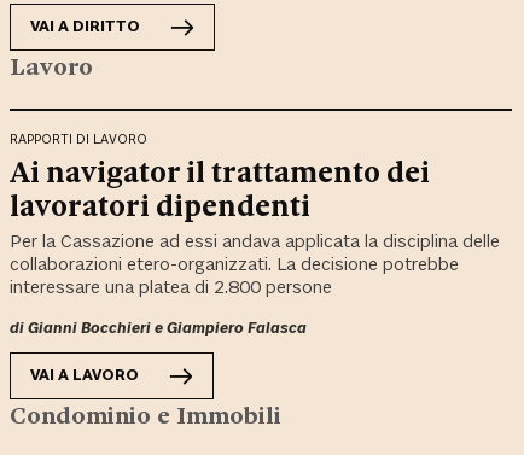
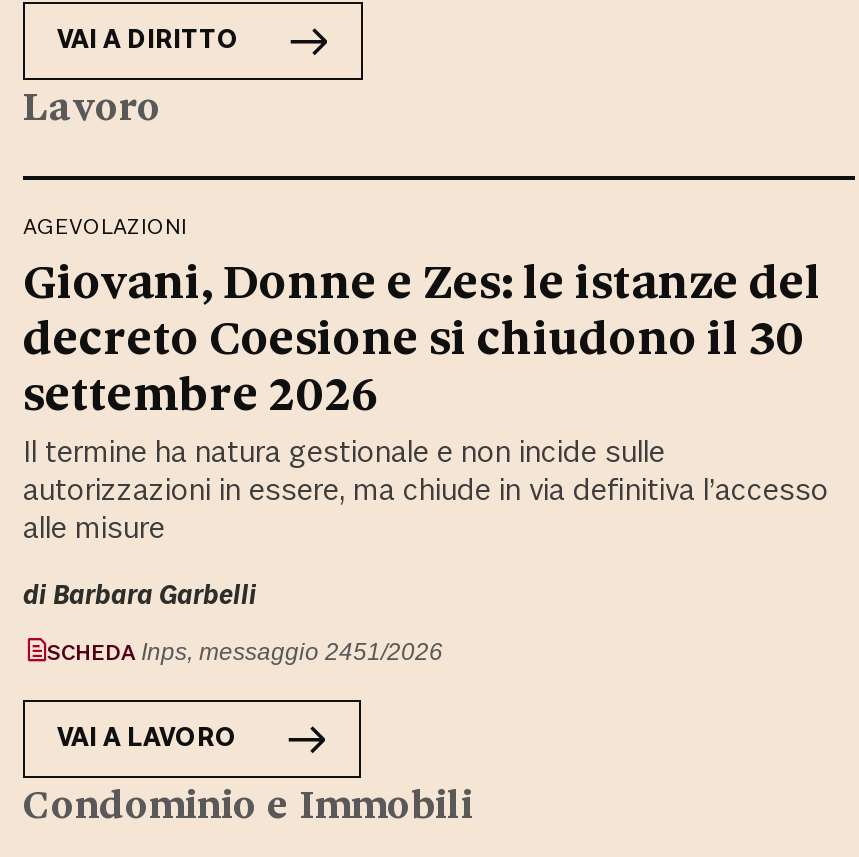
[10,130,500,338] RAPPORTI DI LAVORO | Ai navigator il trattamento dei | lavoratori dipendenti | Per la Cassazione ad essi andava applicata la disciplina delle | collaborazioni etero-organizzati. La decisione potrebbe | interessare una platea di 2.800 persone | di Gianni Bocchieri e Giampiero Falasca -> [23,211,829,668] AGEVOLAZIONI | Giovani, Donne e Zes: le istanze del | decreto Coesione si chiudono il 30 | settembre 2026 | Il termine ha natura gestionale e non incide sulle | autorizzazioni in essere, ma chiude in via definitiva l’accesso | alle misure | di Barbara Garbelli | SCHEDA Inps, messaggio 2451/2026

